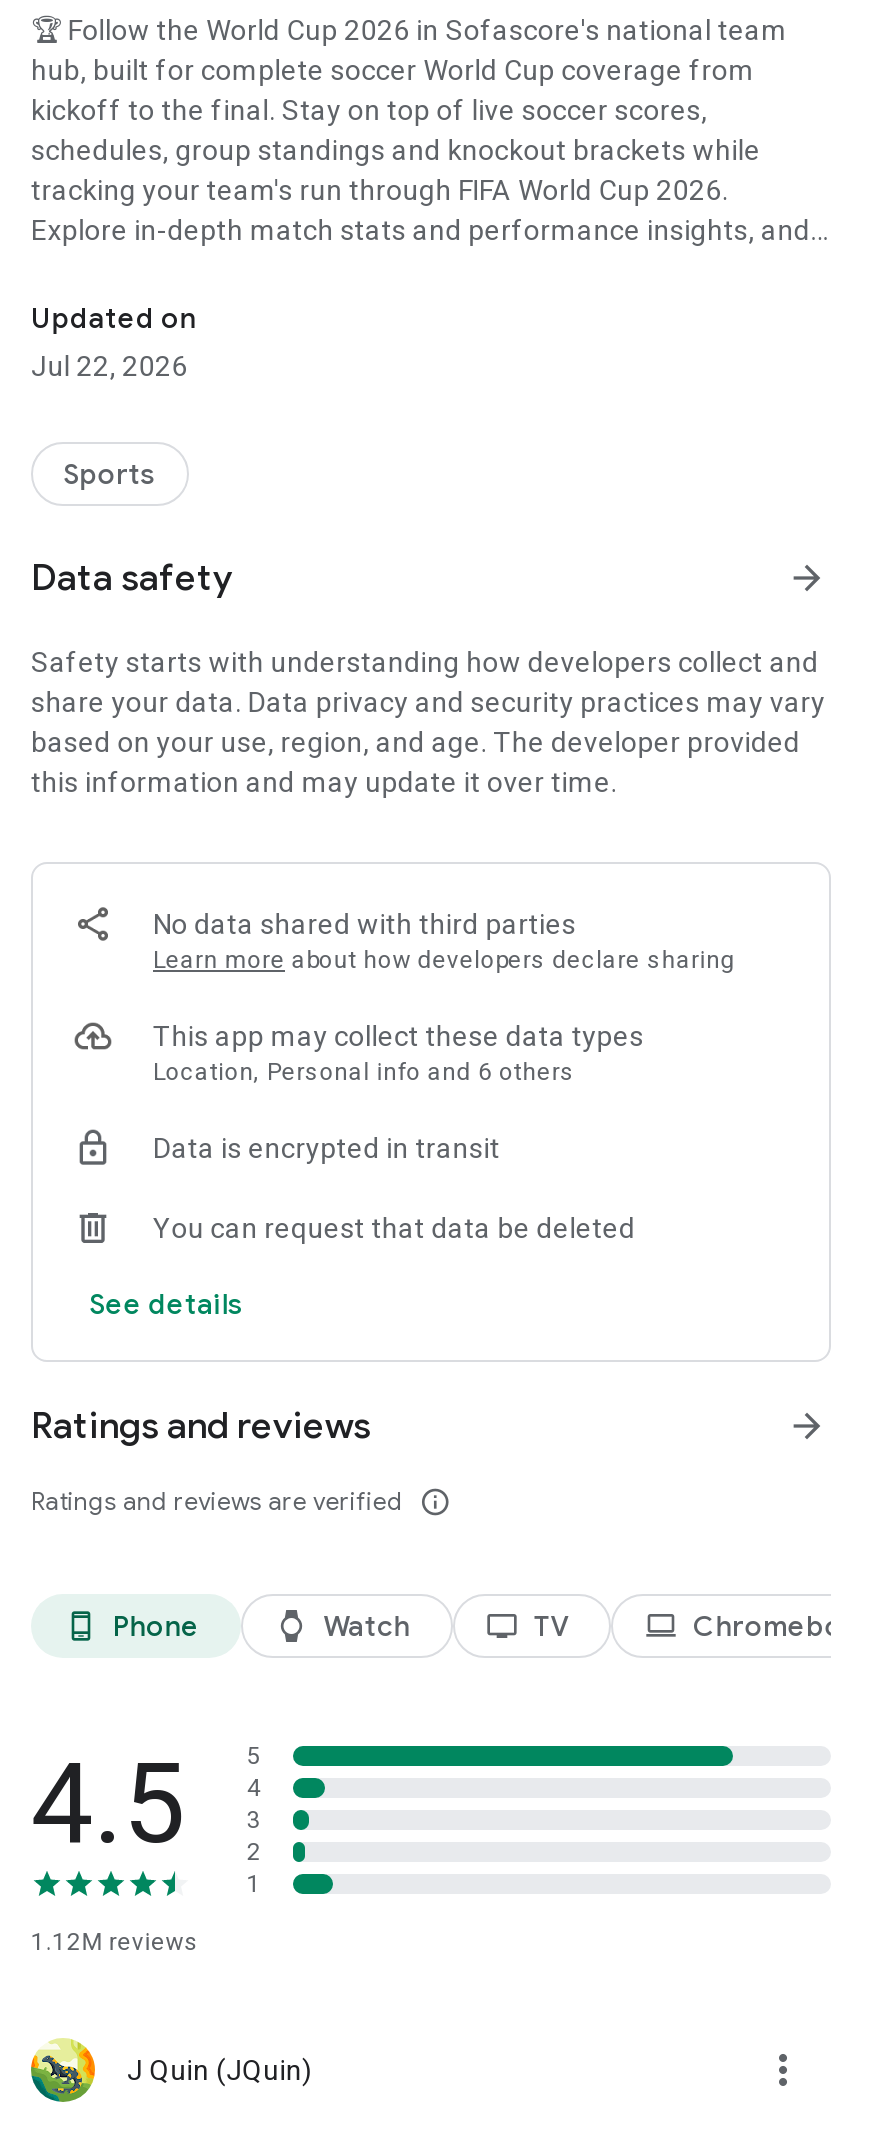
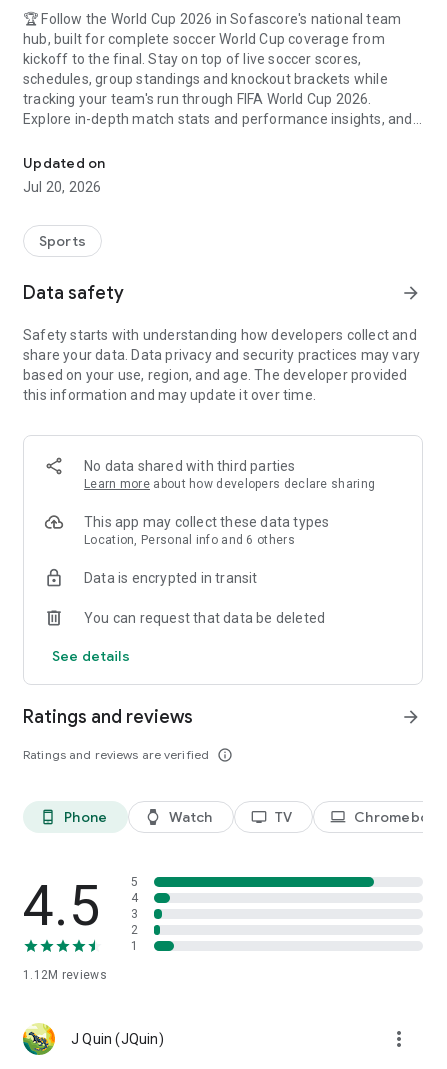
[31,350,188,382] Jul 22, 2026 -> [23,179,101,195] Jul 20, 2026

